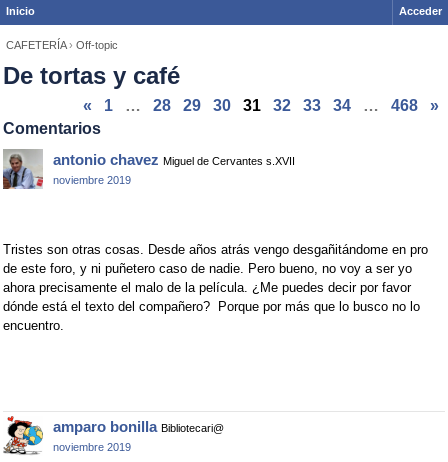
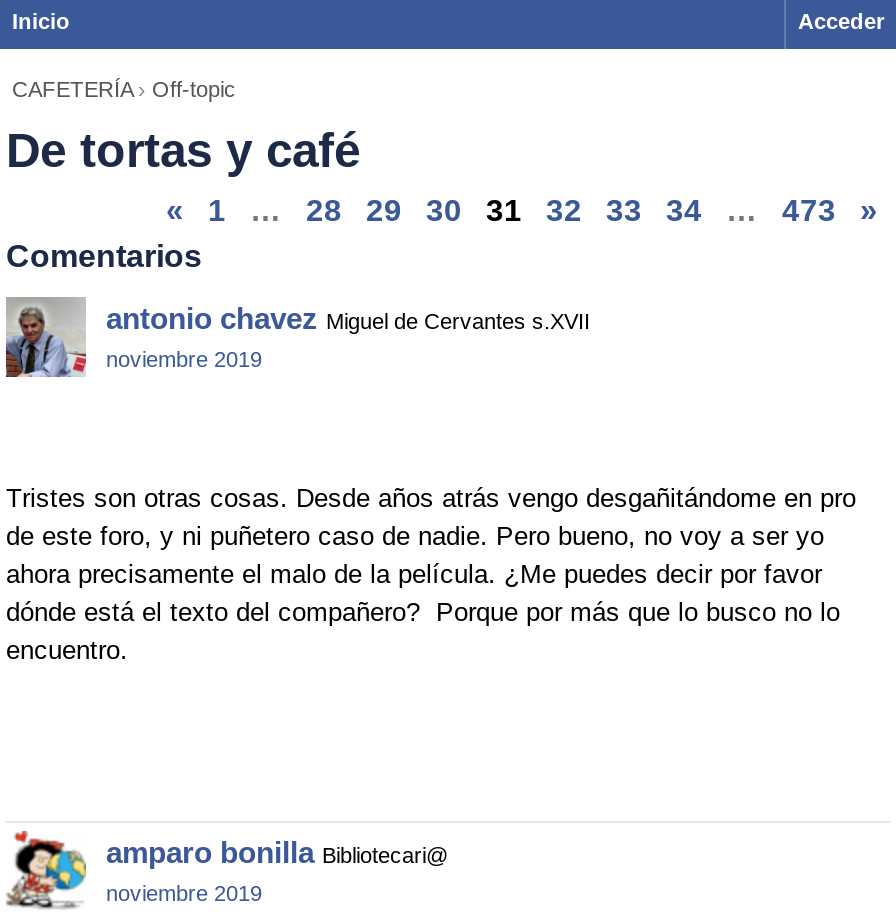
[391,97,418,114] 468 -> [782,193,836,227] 473

